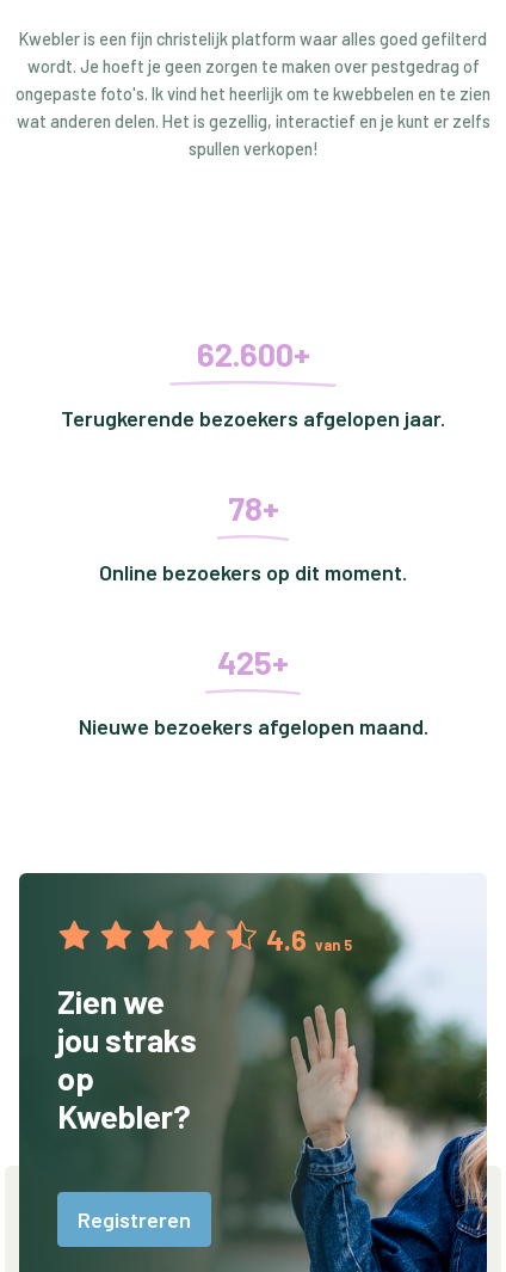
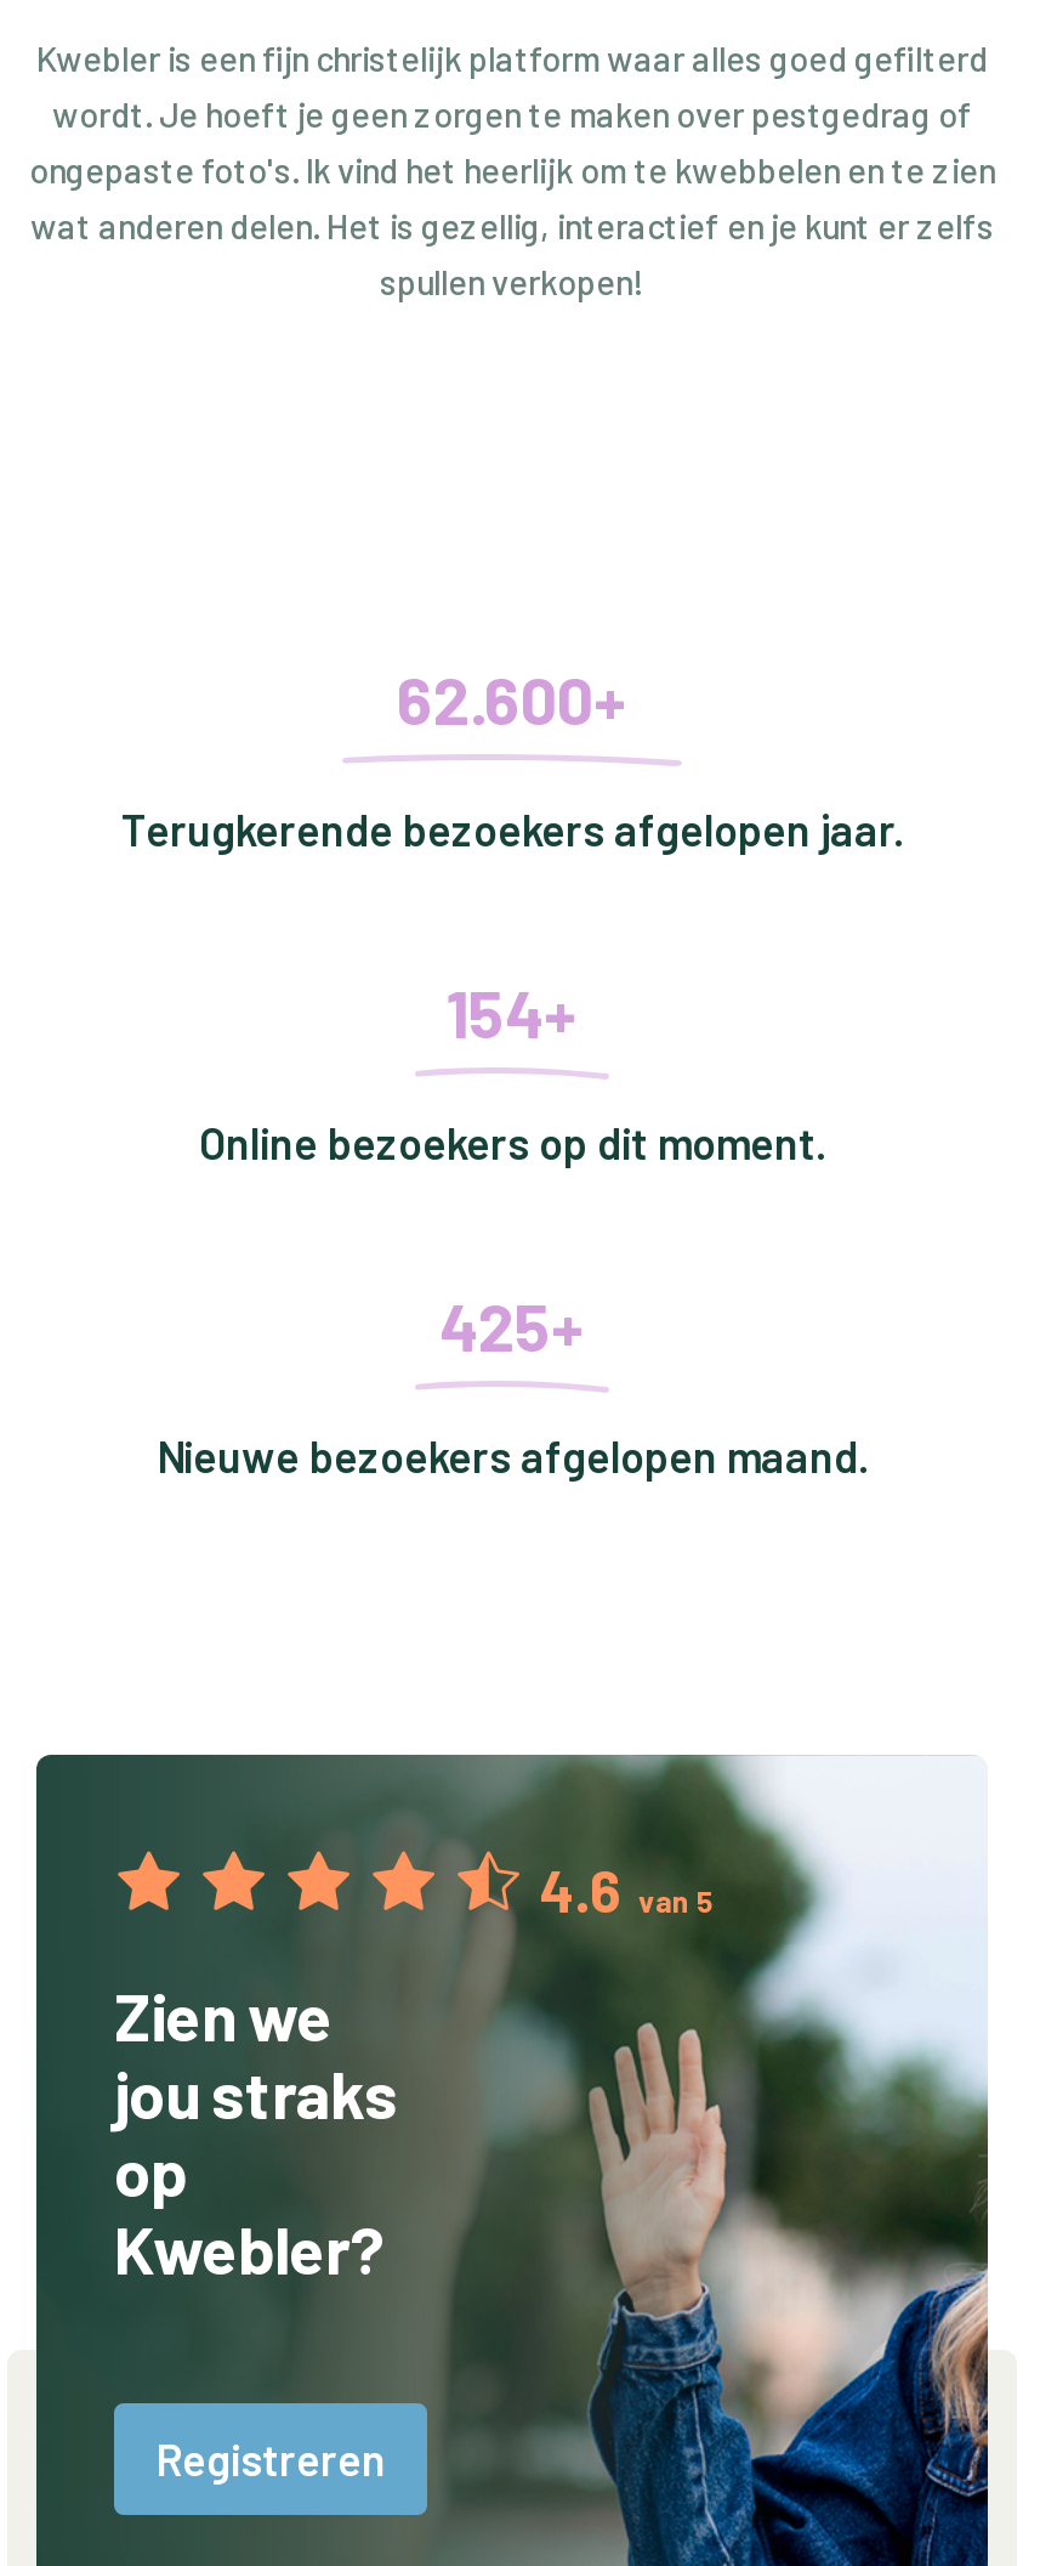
[227,488,279,527] 78+ -> [447,972,578,1050] 154+

